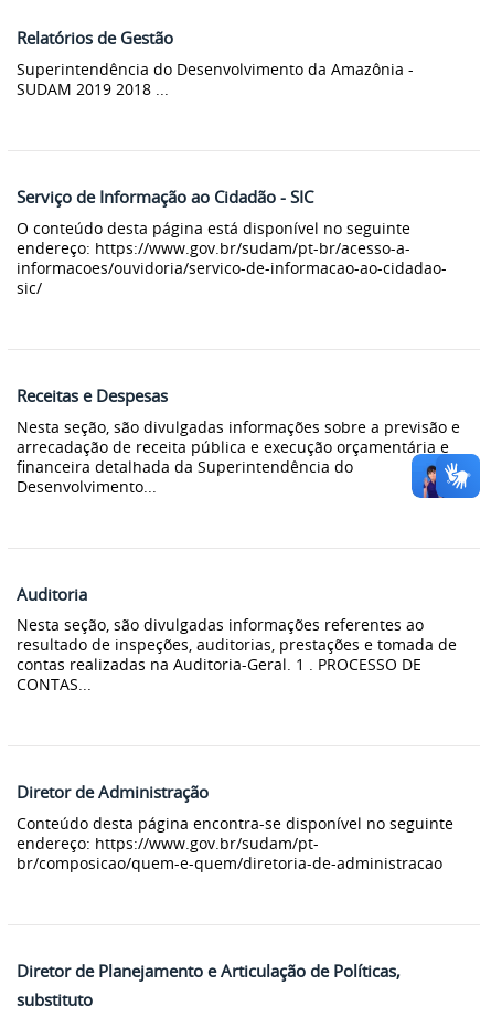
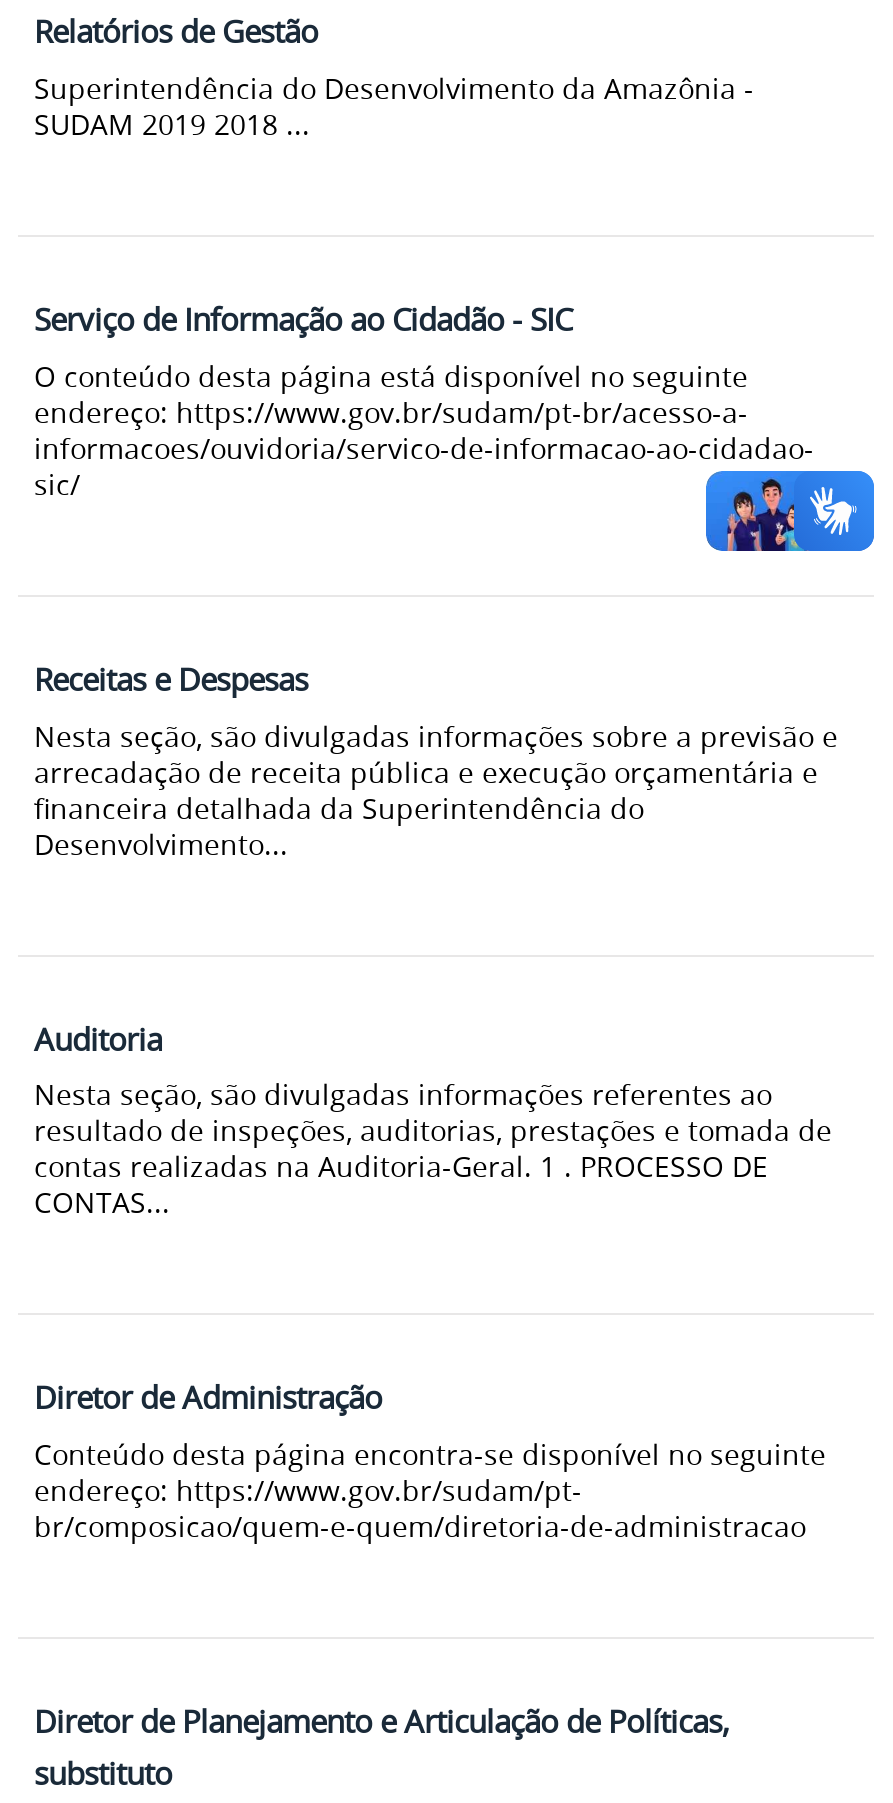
none -> [704,469,876,553] [image]
[410,453,481,499] [image] -> none

